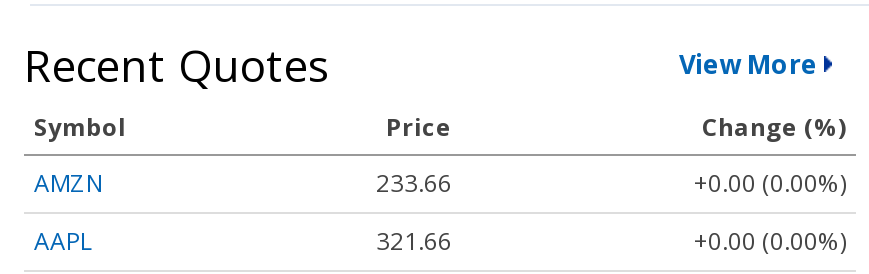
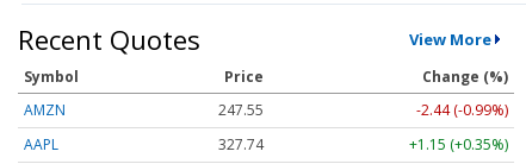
[376,165,452,199] 233.66 -> [218,99,264,119] 247.55
[694,165,846,199] +0.00 (0.00%) -> [416,99,508,119] -2.44 (-0.99%)
[376,223,452,257] 321.66 -> [218,134,264,154] 327.74
[694,223,846,257] +0.00 (0.00%) -> [409,134,508,154] +1.15 (+0.35%)

